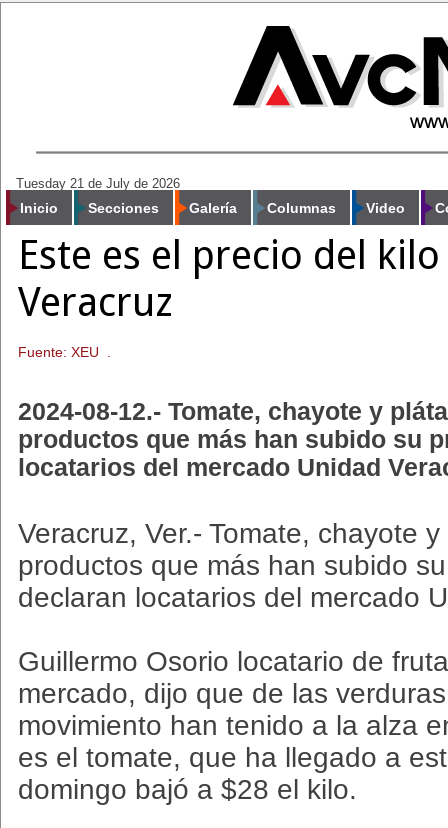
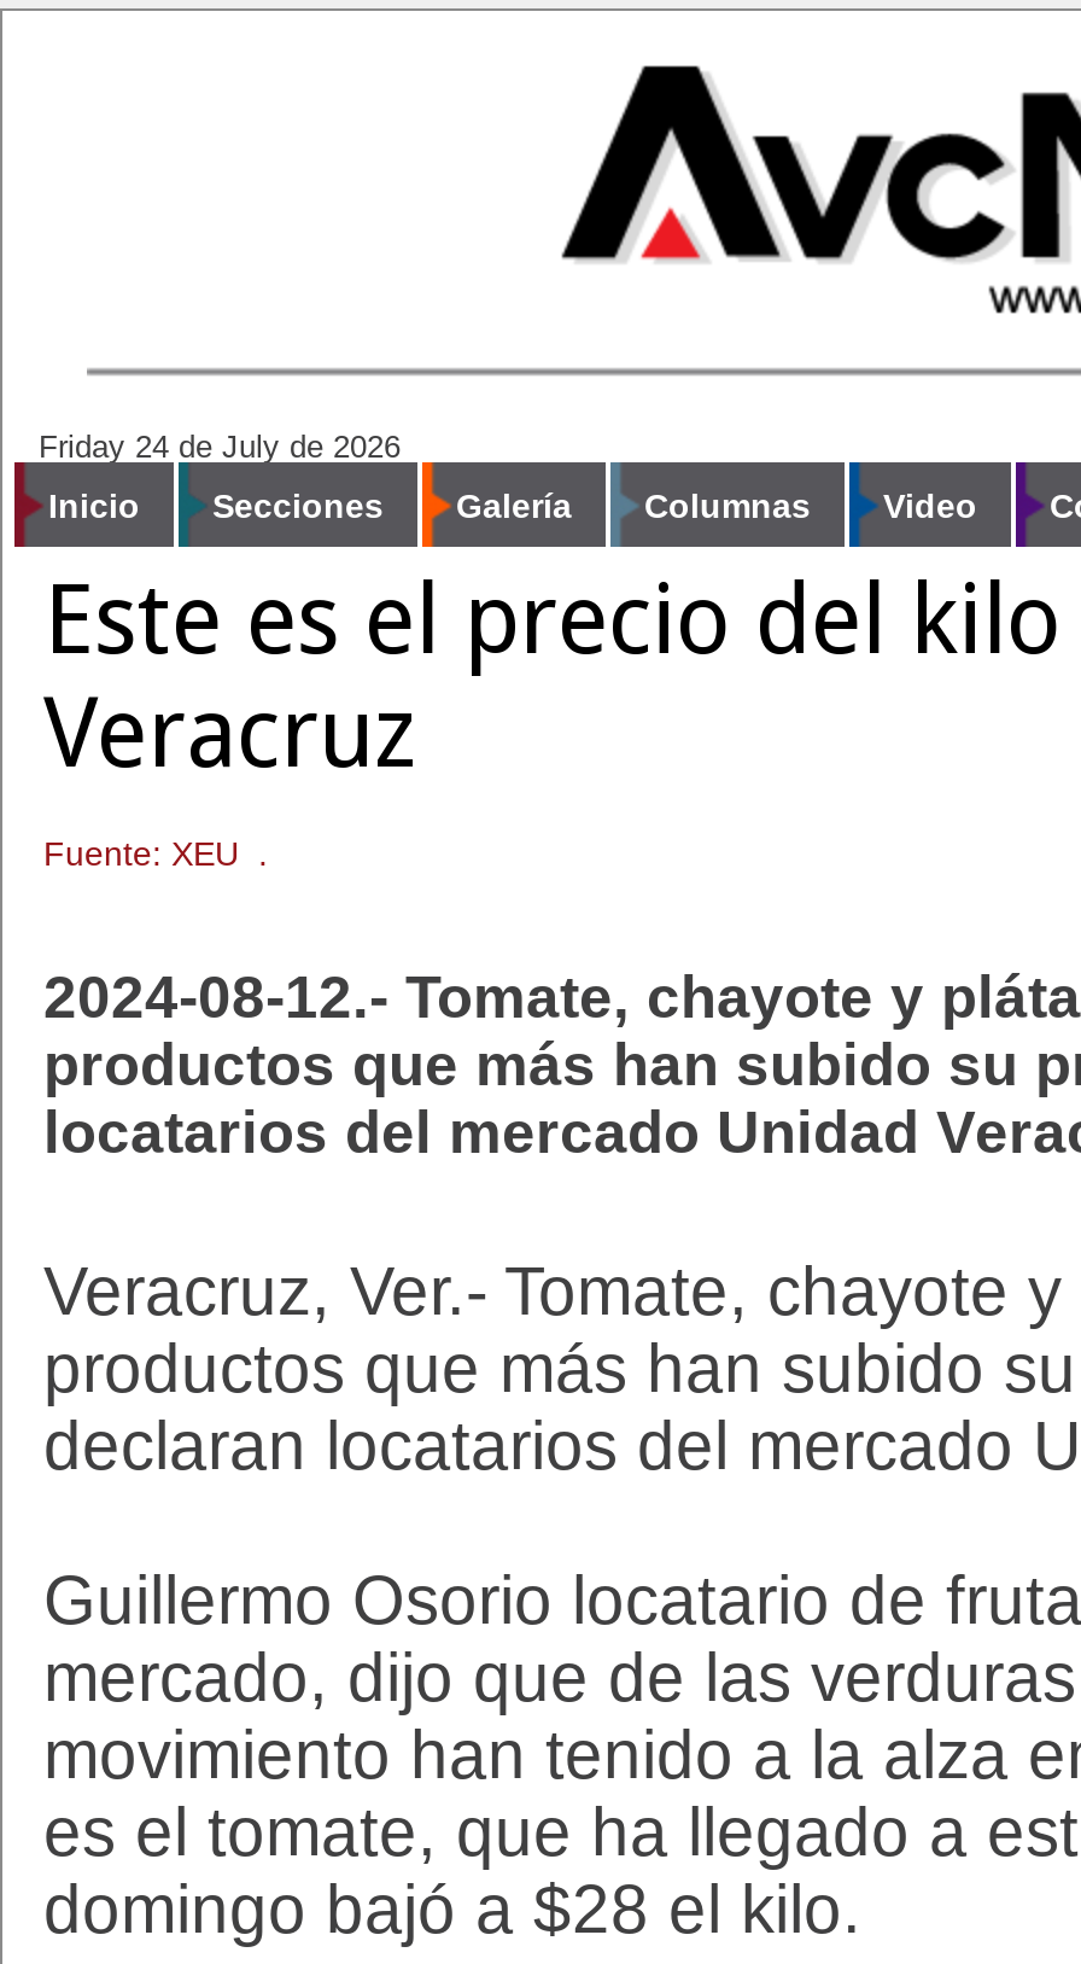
[16,176,180,191] Tuesday 21 de July de 2026 -> [39,429,401,465] Friday 24 de July de 2026

